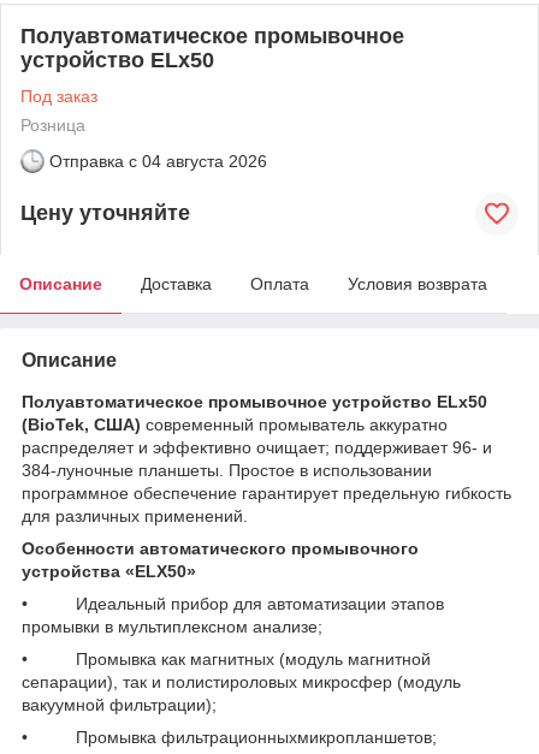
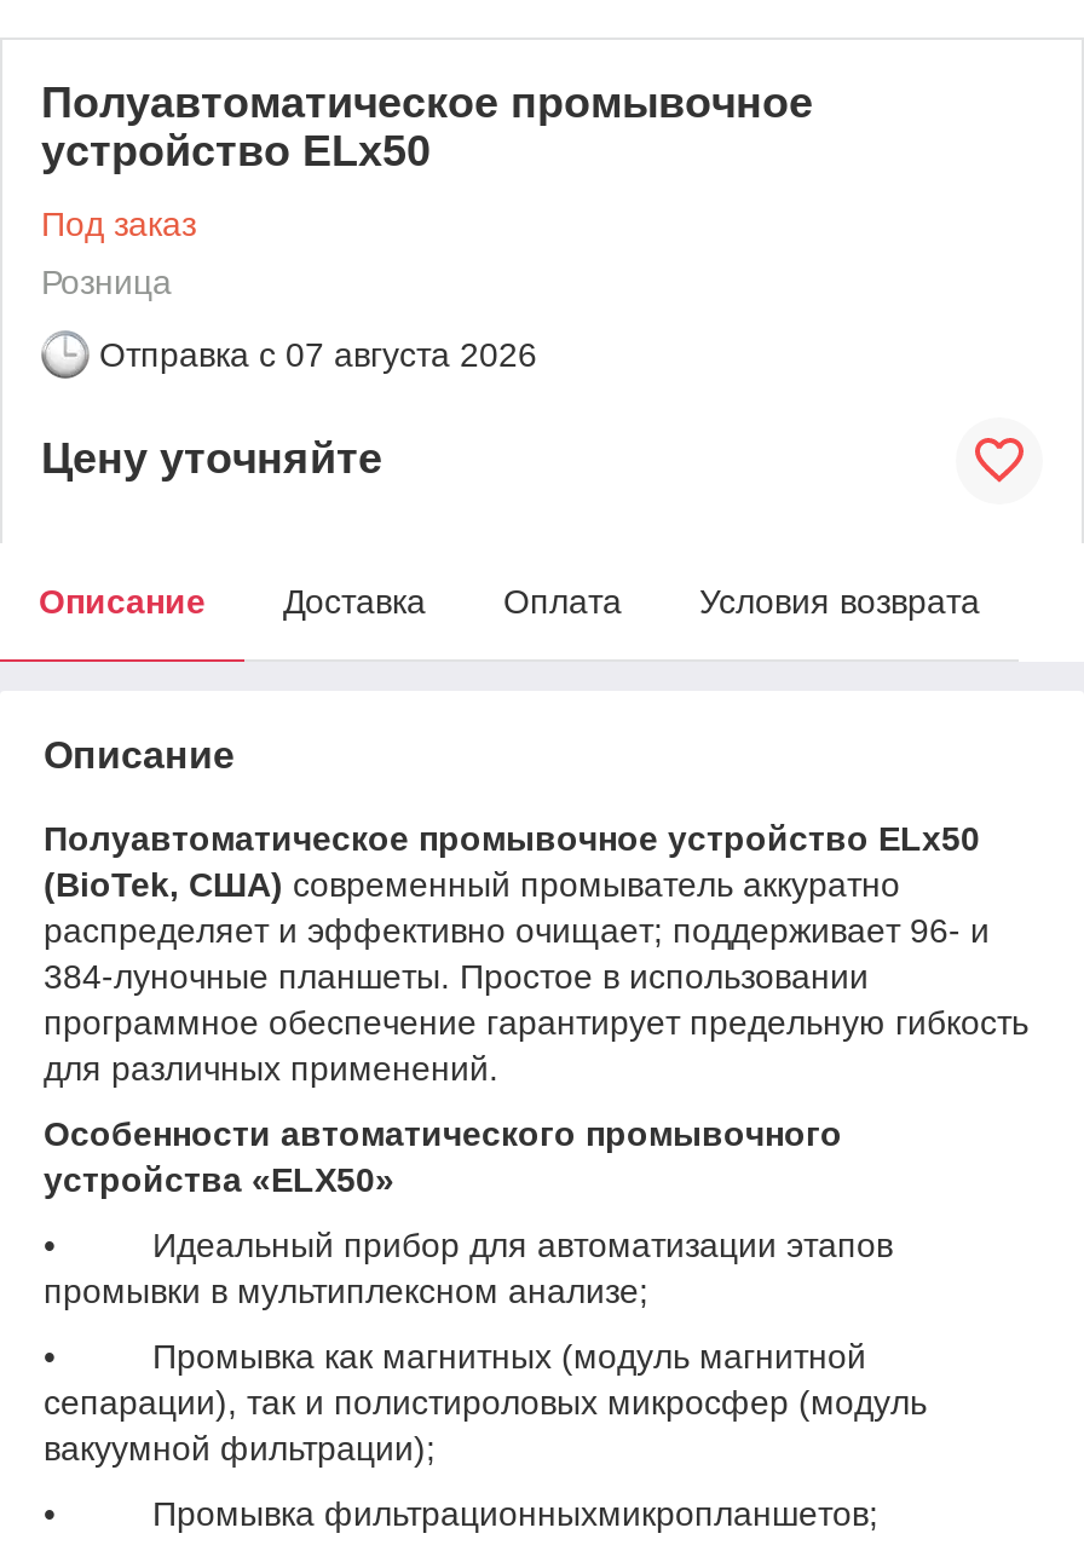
[49,151,267,171] Отправка с 04 августа 2026 -> [99,335,537,373] Отправка с 07 августа 2026

